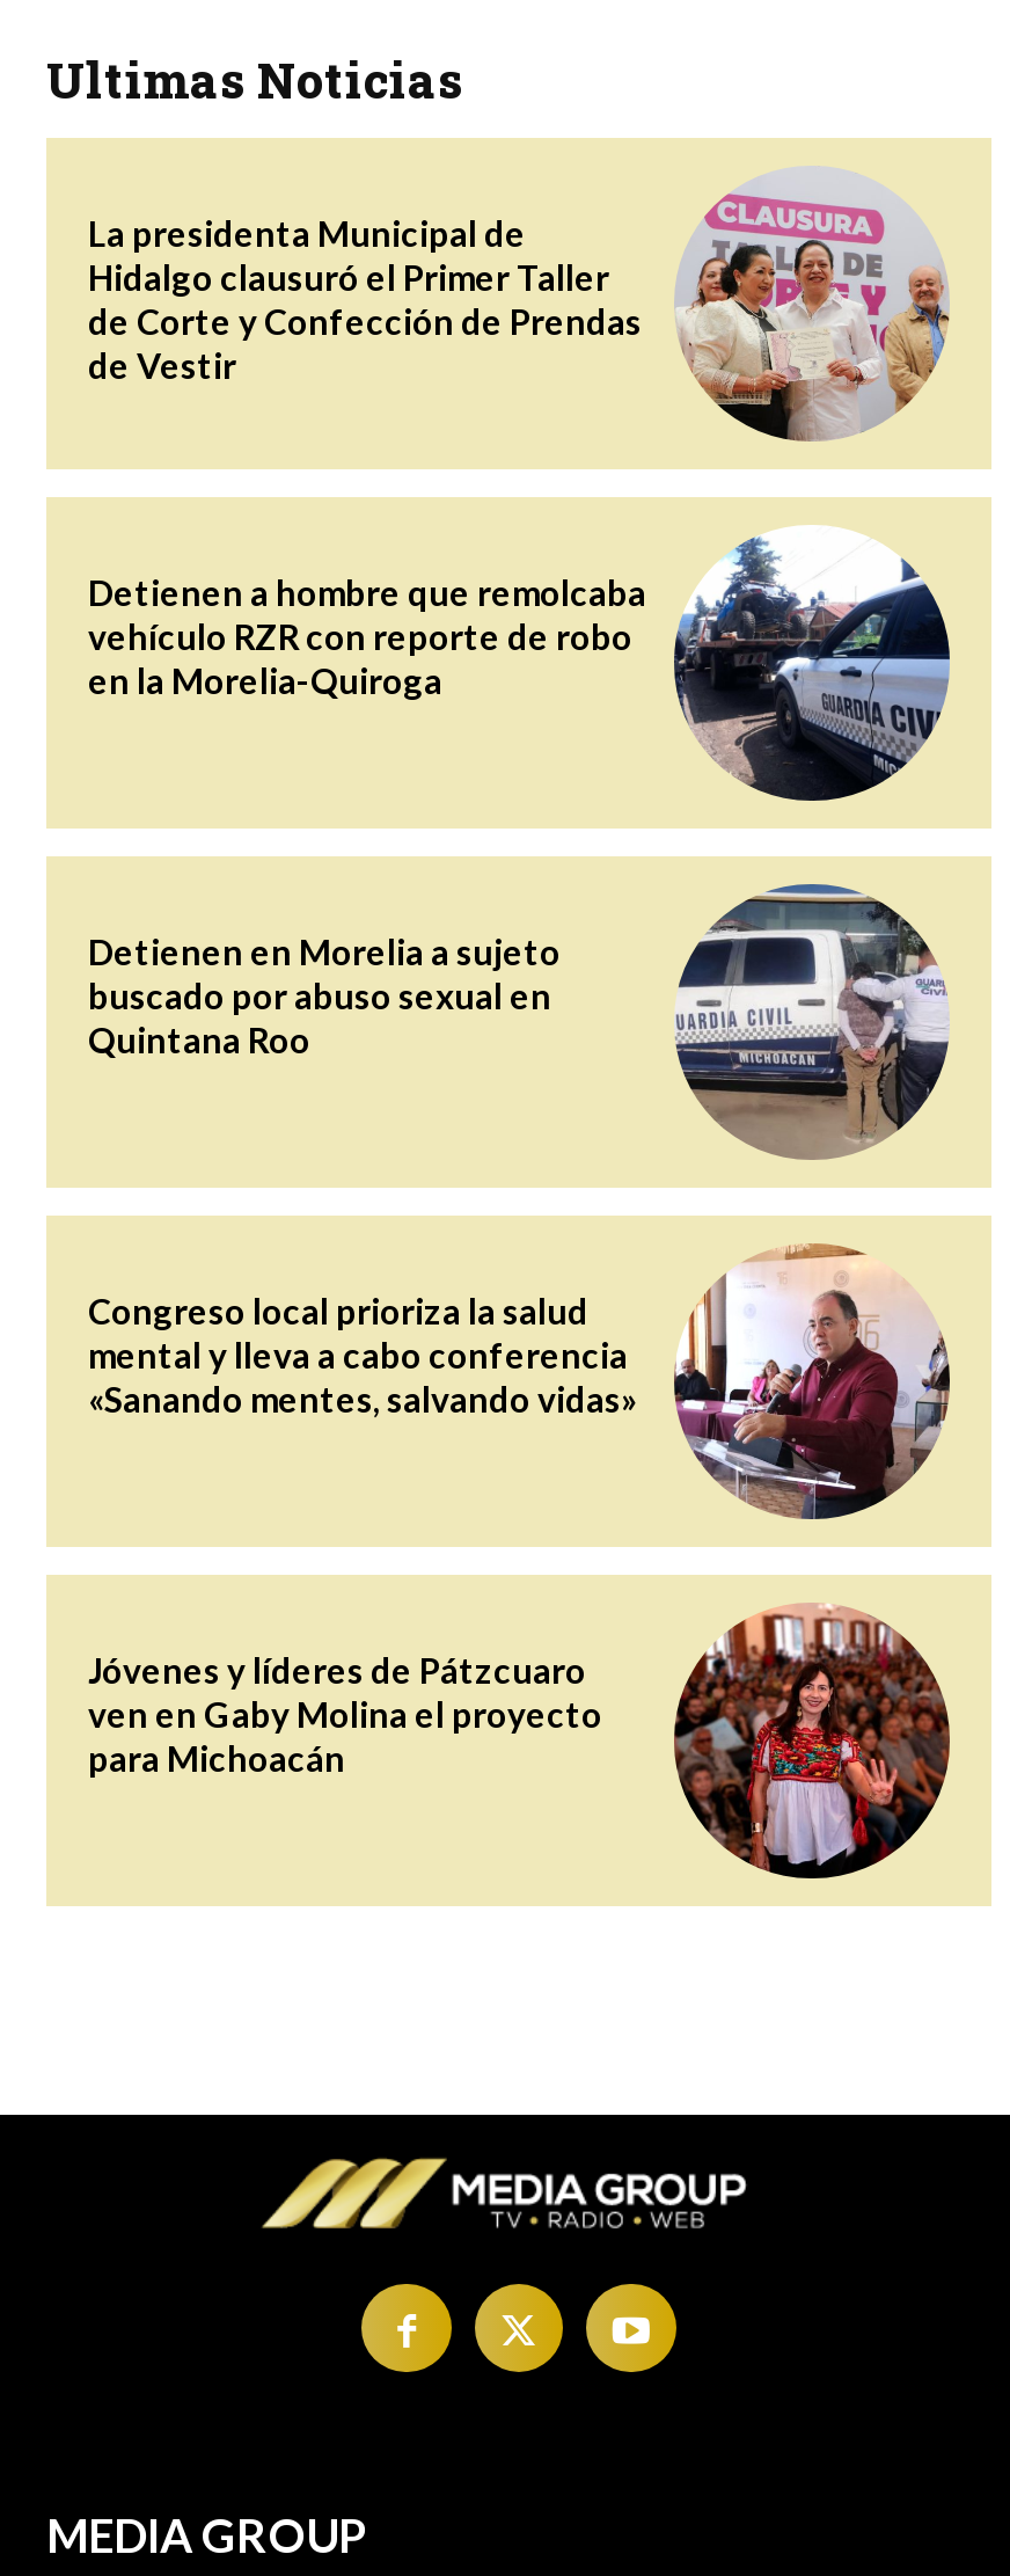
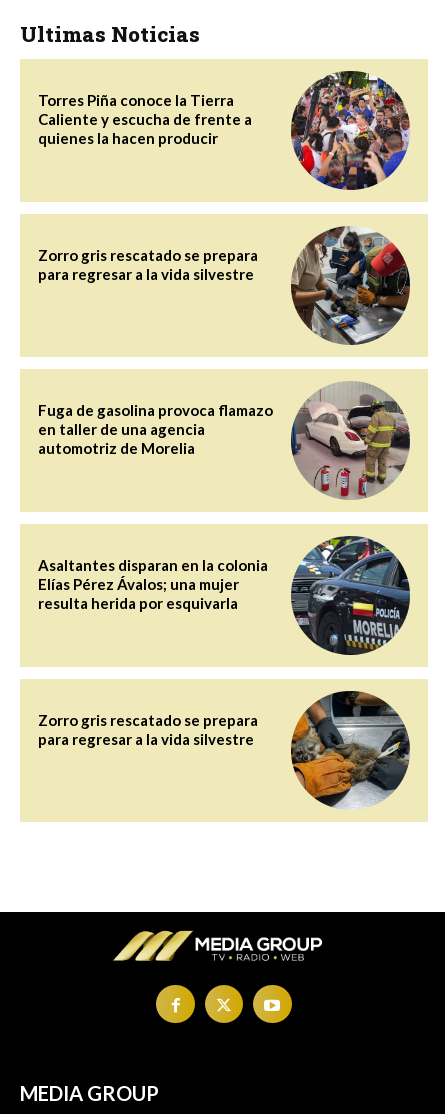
[88,166,950,439] [image] | La presidenta Municipal de | Hidalgo clausuró el Primer Taller | de Corte y Confección de Prendas | de Vestir -> [38,70,410,190] [image] | Torres Piña conoce la Tierra | Caliente y escucha de frente a | quienes la hacen producir
[88,525,950,801] [image] | Detienen a hombre que remolcaba | vehículo RZR con reporte de robo | en la Morelia-Quiroga -> [38,225,411,345] [image] | Zorro gris rescatado se prepara | para regresar a la vida silvestre
[674,884,950,1158] [image] -> [290,382,411,498] [image]
[88,931,561,1061] Detienen en Morelia a sujeto | buscado por abuso sexual en | Quintana Roo -> [38,401,273,457] Fuga de gasolina provoca flamazo | en taller de una agencia | automotriz de Morelia
[88,1243,952,1519] [image] | Congreso local prioriza la salud | mental y lleva a cabo conferencia | «Sanando mentes, salvando vidas» -> [38,535,411,655] [image] | Asaltantes disparan en la colonia | Elías Pérez Ávalos; una mujer | resulta herida por esquivarla
[88,1603,950,1881] [image] | Jóvenes y líderes de Pátzcuaro | ven en Gaby Molina el proyecto | para Michoacán -> [38,690,410,810] [image] | Zorro gris rescatado se prepara | para regresar a la vida silvestre

